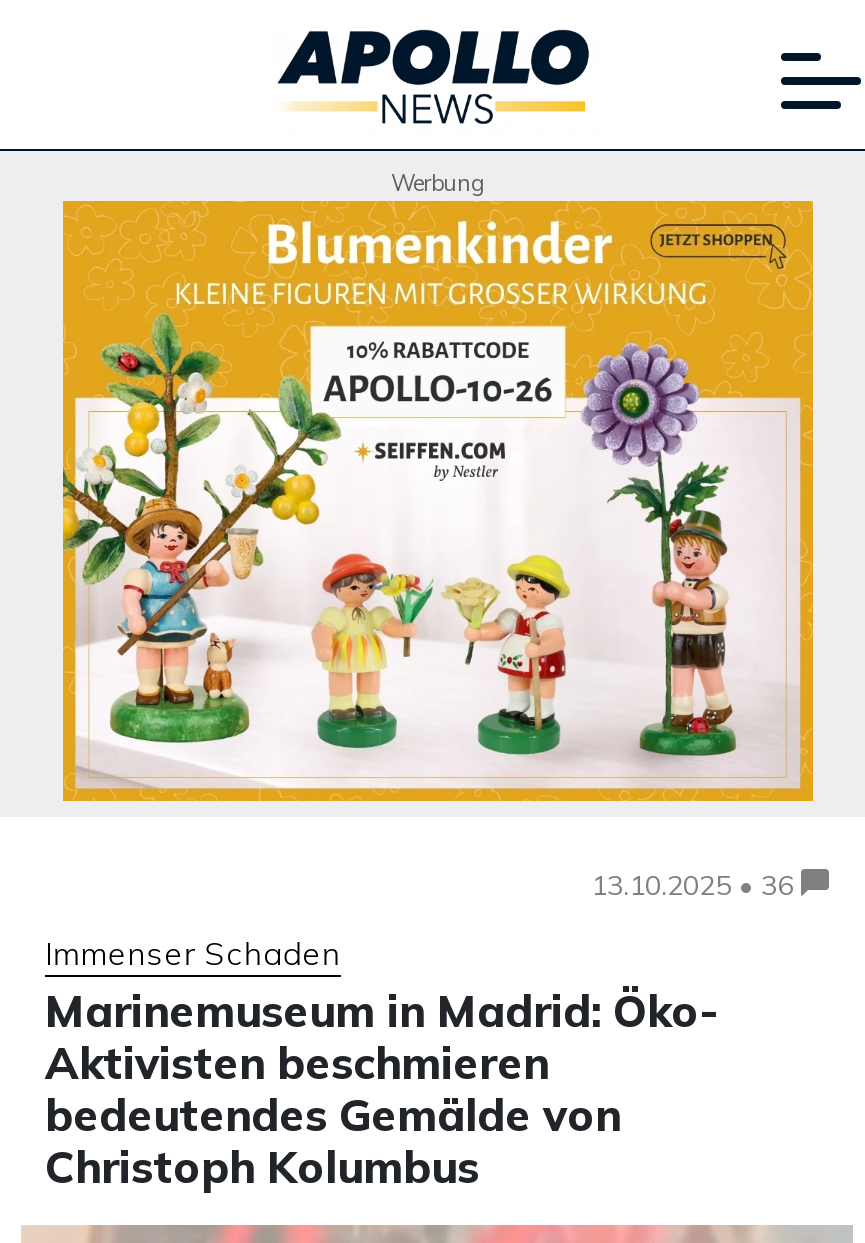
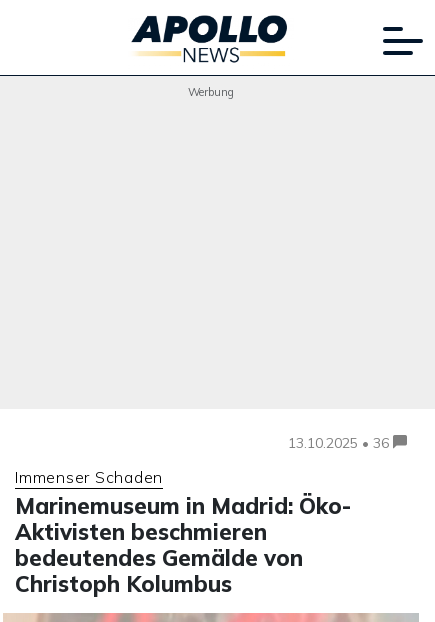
[61,199,815,803] [image] -> none

